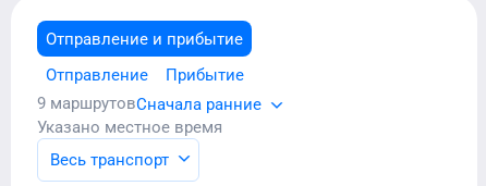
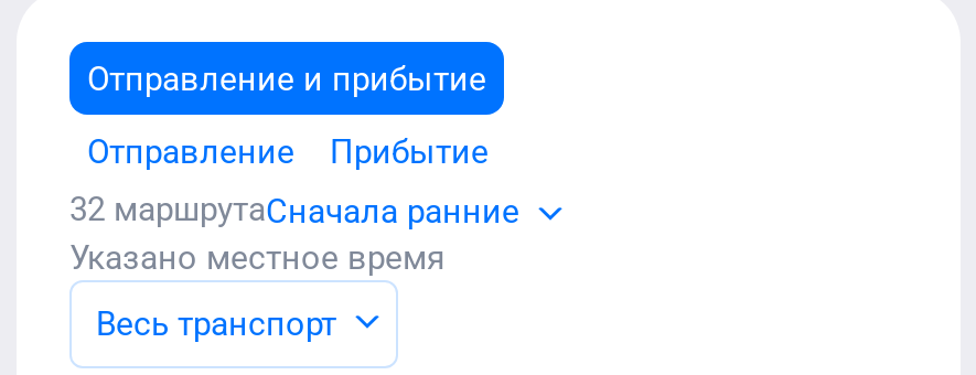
[37,94,262,114] 9 маршрутовСначала ранние -> [69,190,519,231] 32 маршрутаСначала ранние

